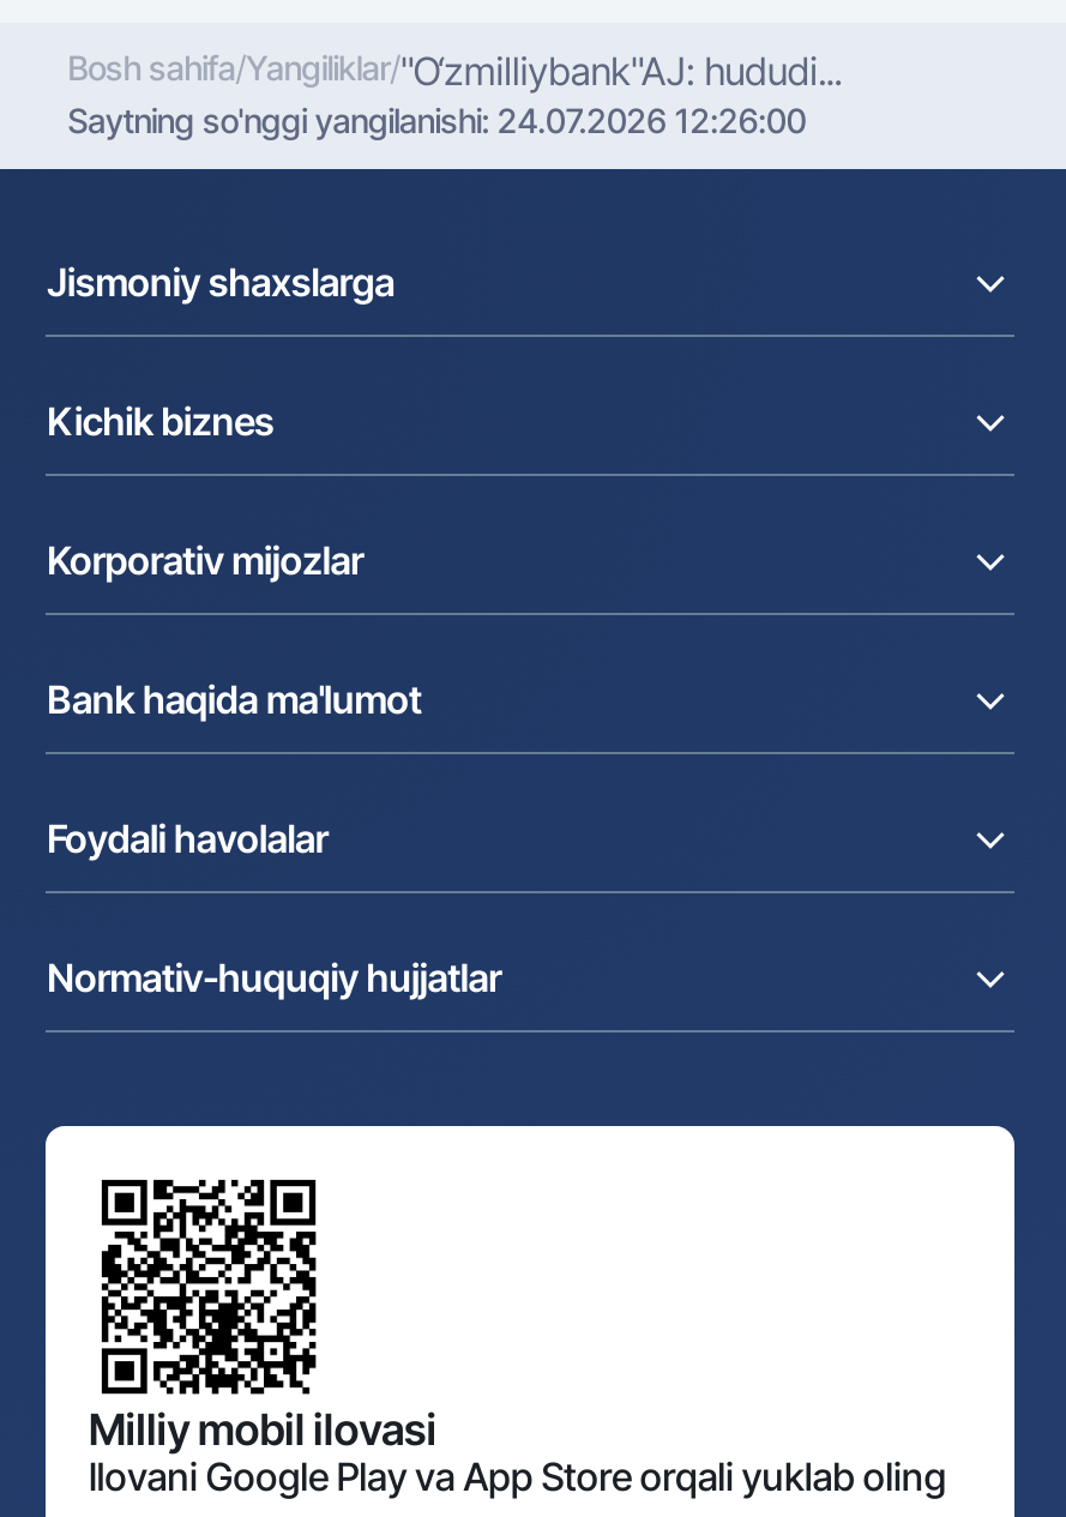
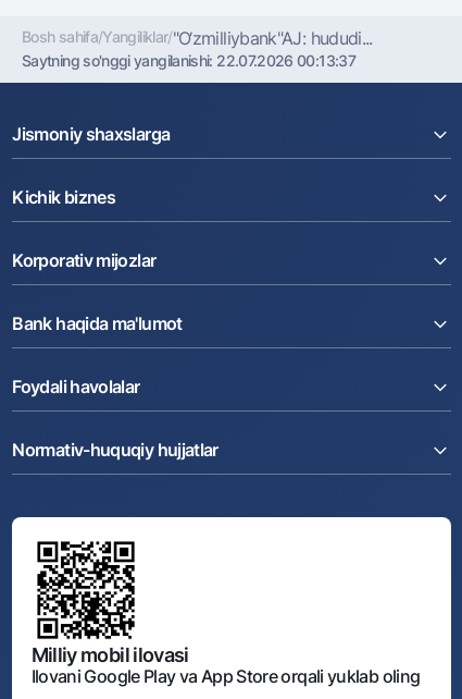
[67,98,806,139] Saytning so'nggi yangilanishi: 24.07.2026 12:26:00 -> [22,51,355,69] Saytning so'nggi yangilanishi: 22.07.2026 00:13:37

